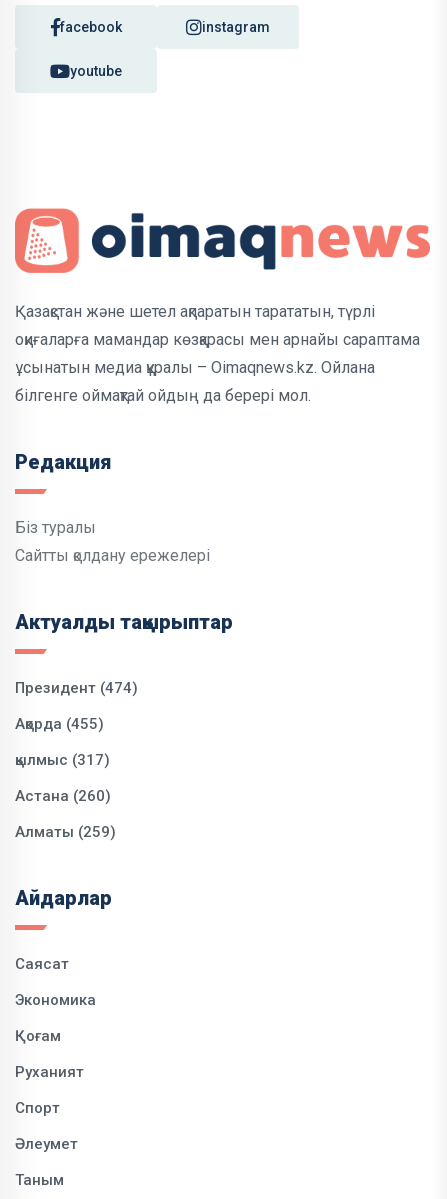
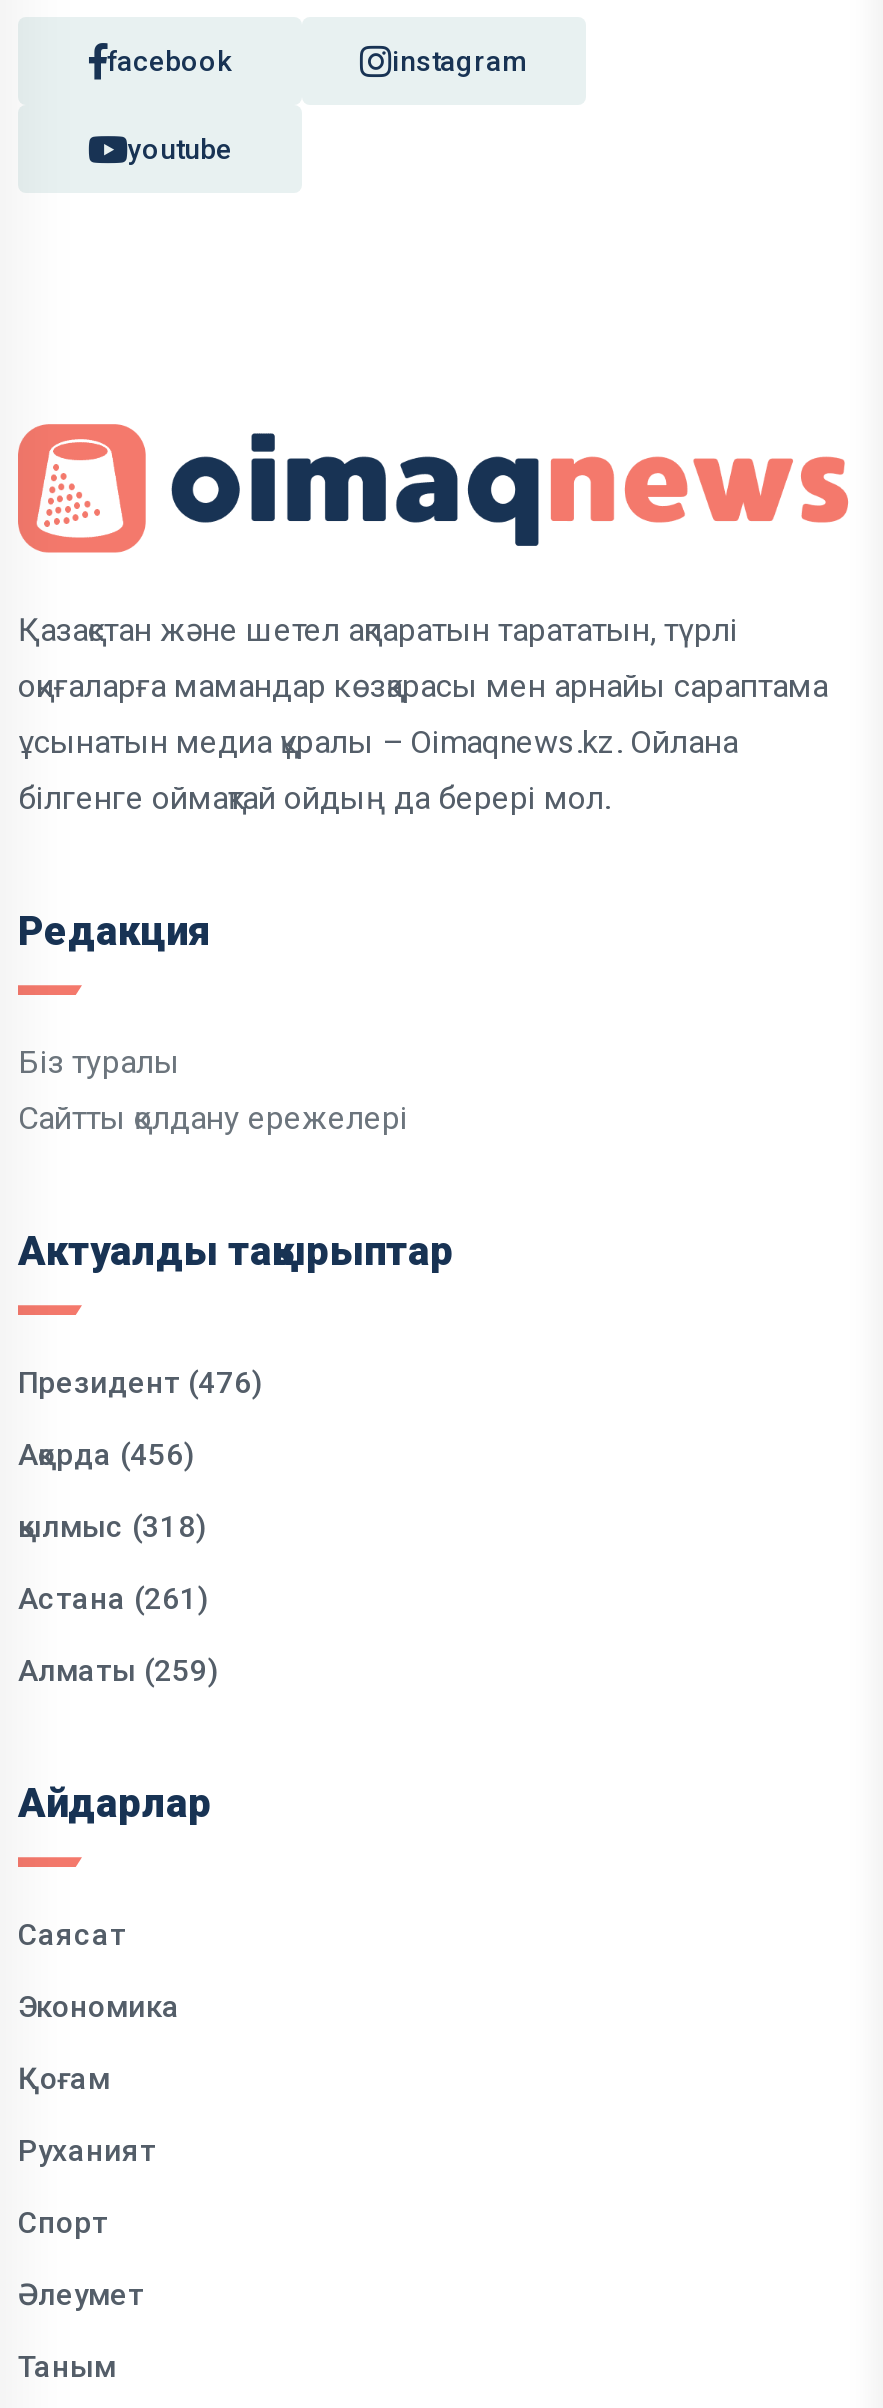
[15,679,138,697] Президент (474) -> [18,1365,264,1401] Президент (476)
[15,715,104,733] Ақорда (455) -> [18,1437,196,1473] Ақорда (456)
[15,751,110,769] қылмыс (317) -> [18,1509,208,1545] қылмыс (318)
[15,787,111,805] Астана (260) -> [18,1581,210,1617] Астана (261)

